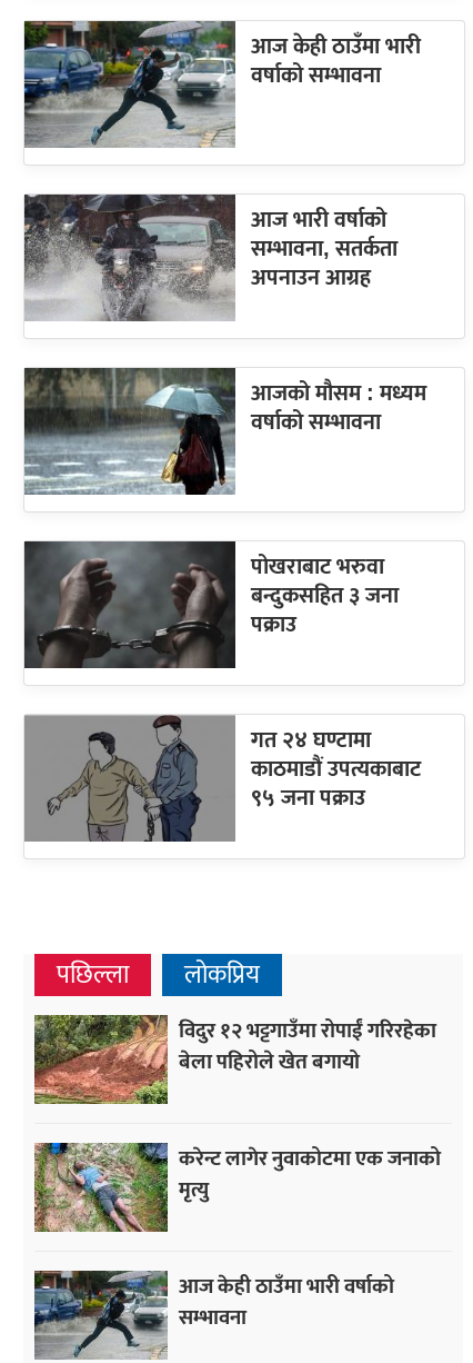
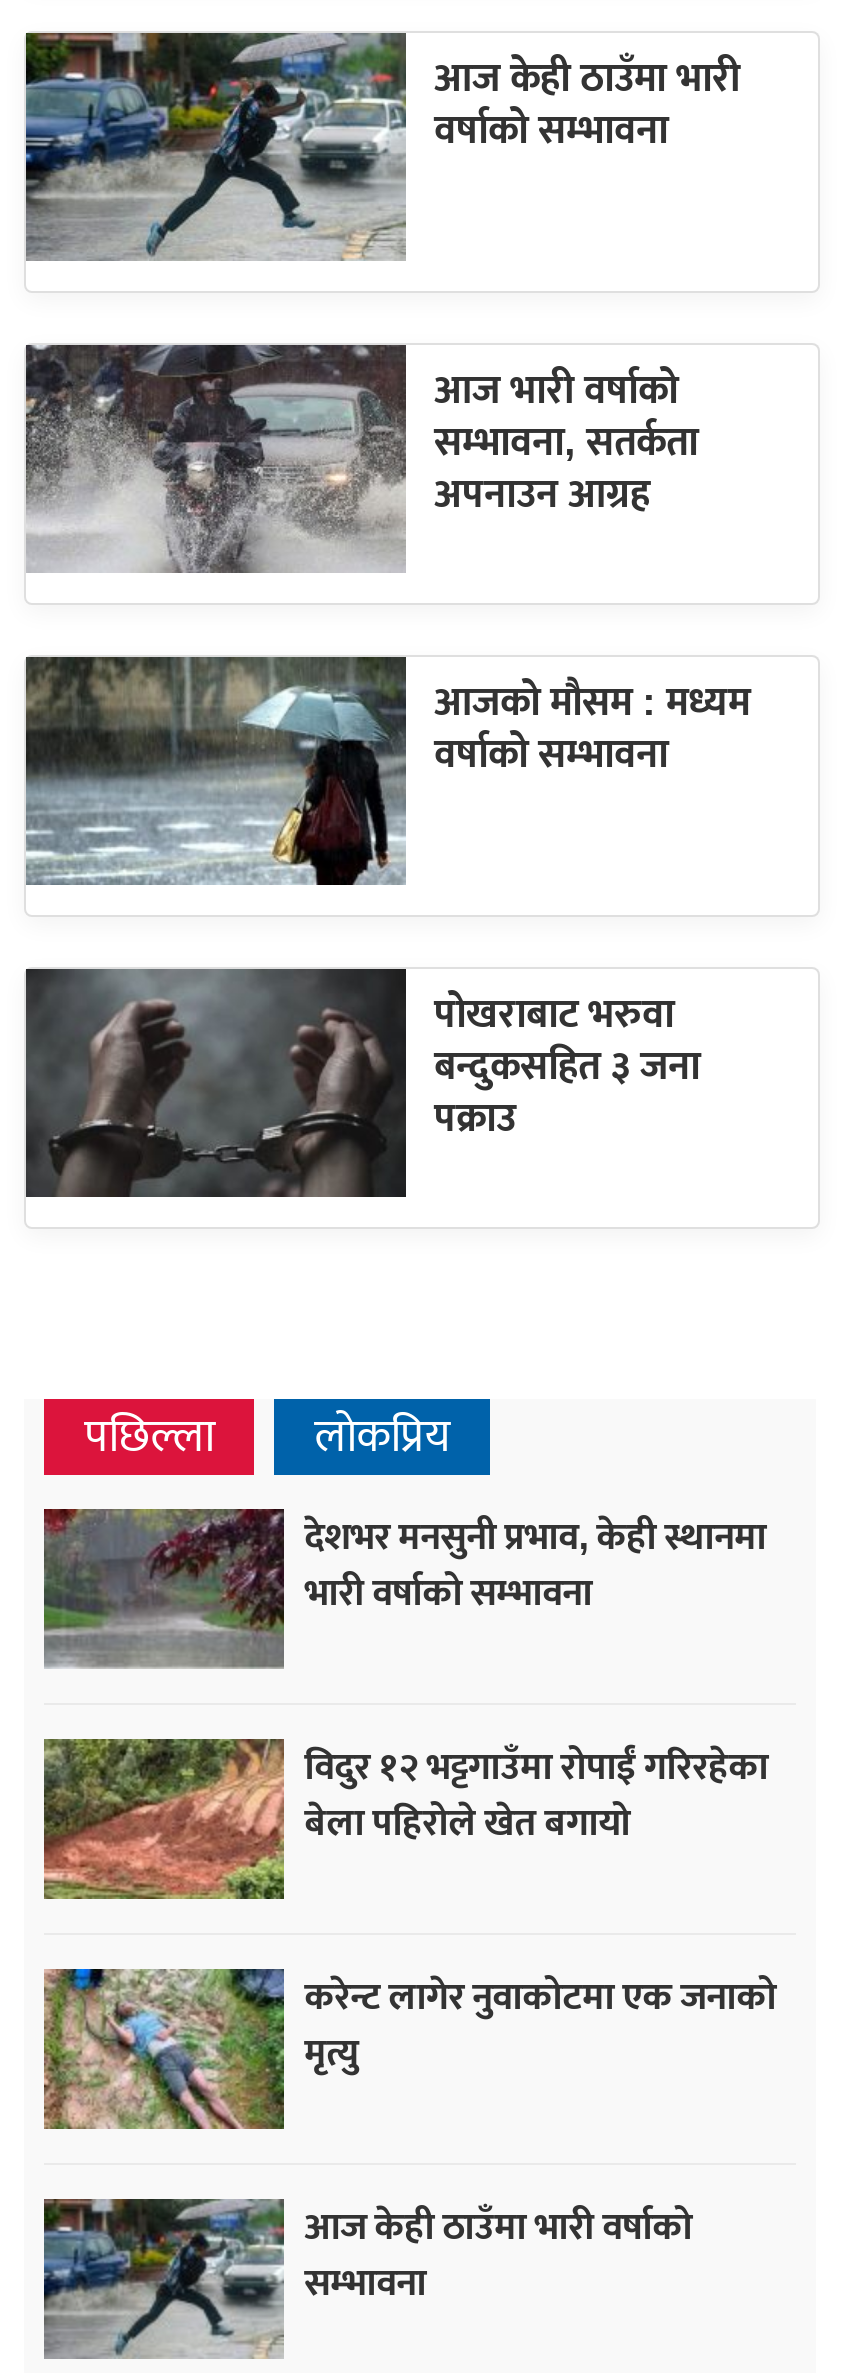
[26,715,421,842] [image] | गत २४ घण्टामा | काठमाडौं उपत्यकाबाट | ९५ जना पक्राउ -> none
moved [57,954,260,996] -> [84,1399,450,1475]: पछिल्ला | लोकप्रिय
none -> [42,1505,766,1669] [image] | देशभर मनसुनी प्रभाव, केही स्थानमा | भारी वर्षाको सम्भावना

